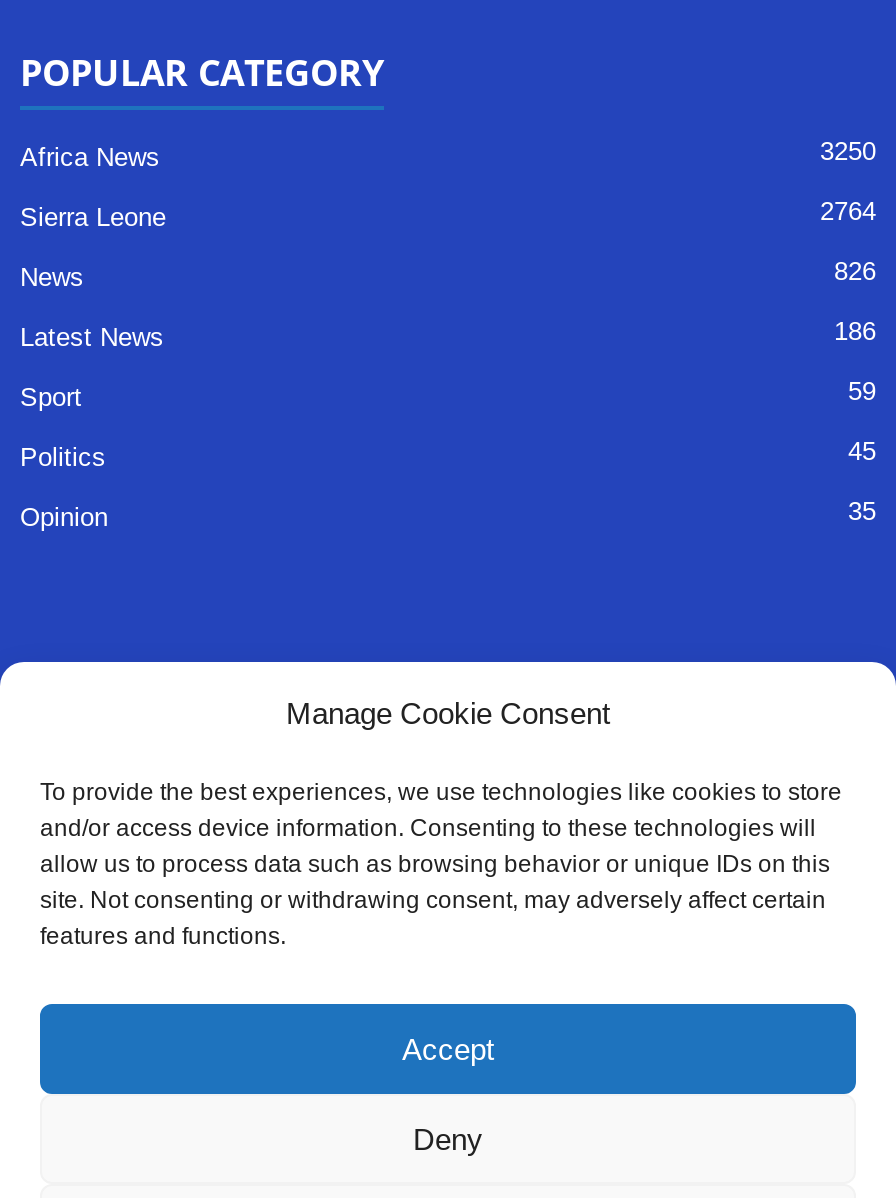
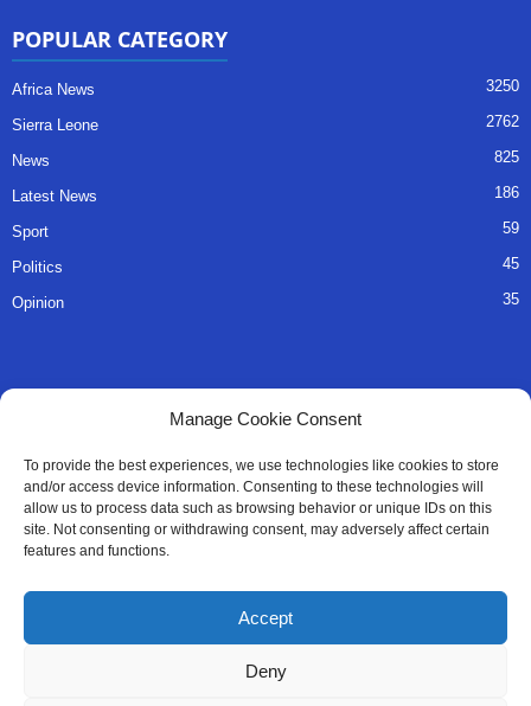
[820,197,876,227] 2764 -> [486,113,519,130] 2762
[834,257,876,287] 826 -> [494,148,519,166] 825

